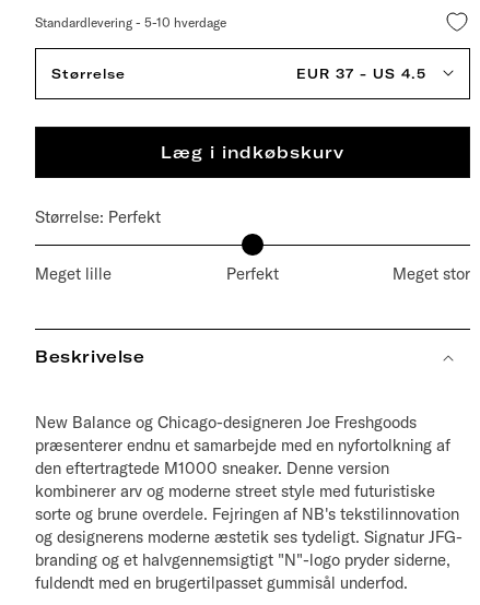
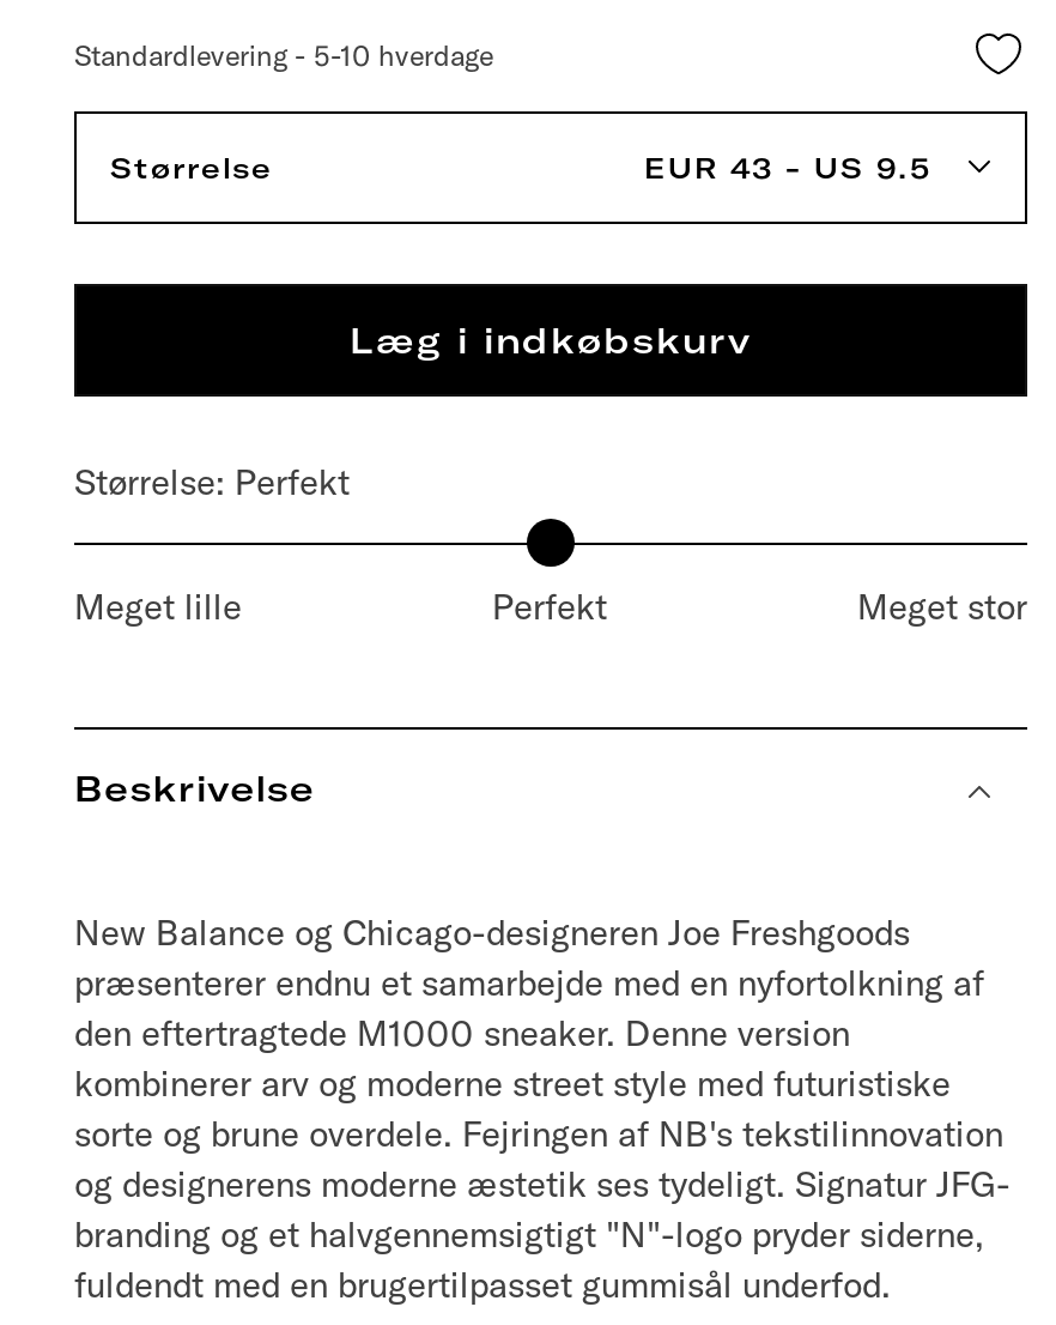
[296,65,426,82] EUR 37 - US 4.5 -> [644,150,931,185] EUR 43 - US 9.5

